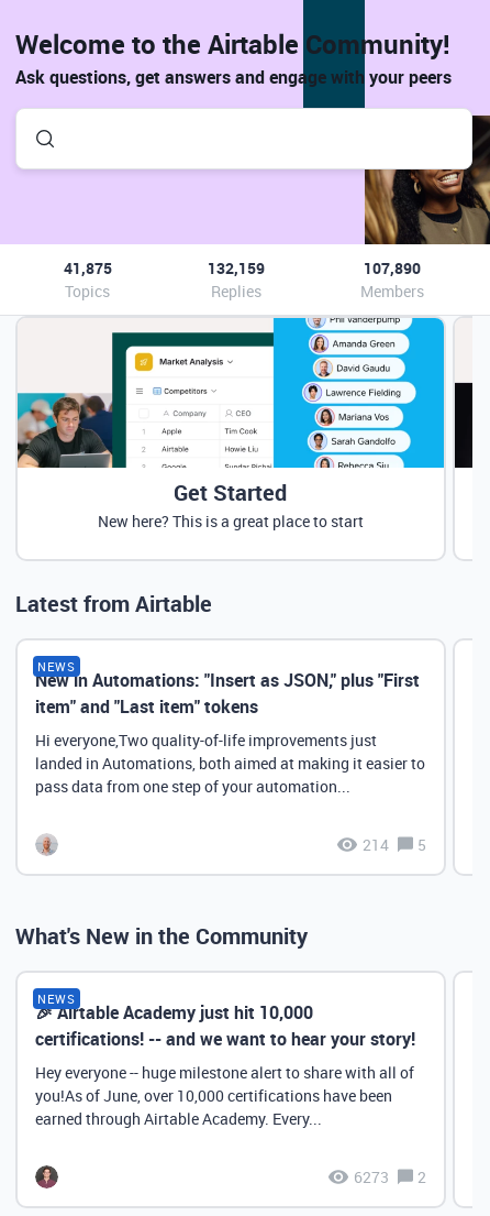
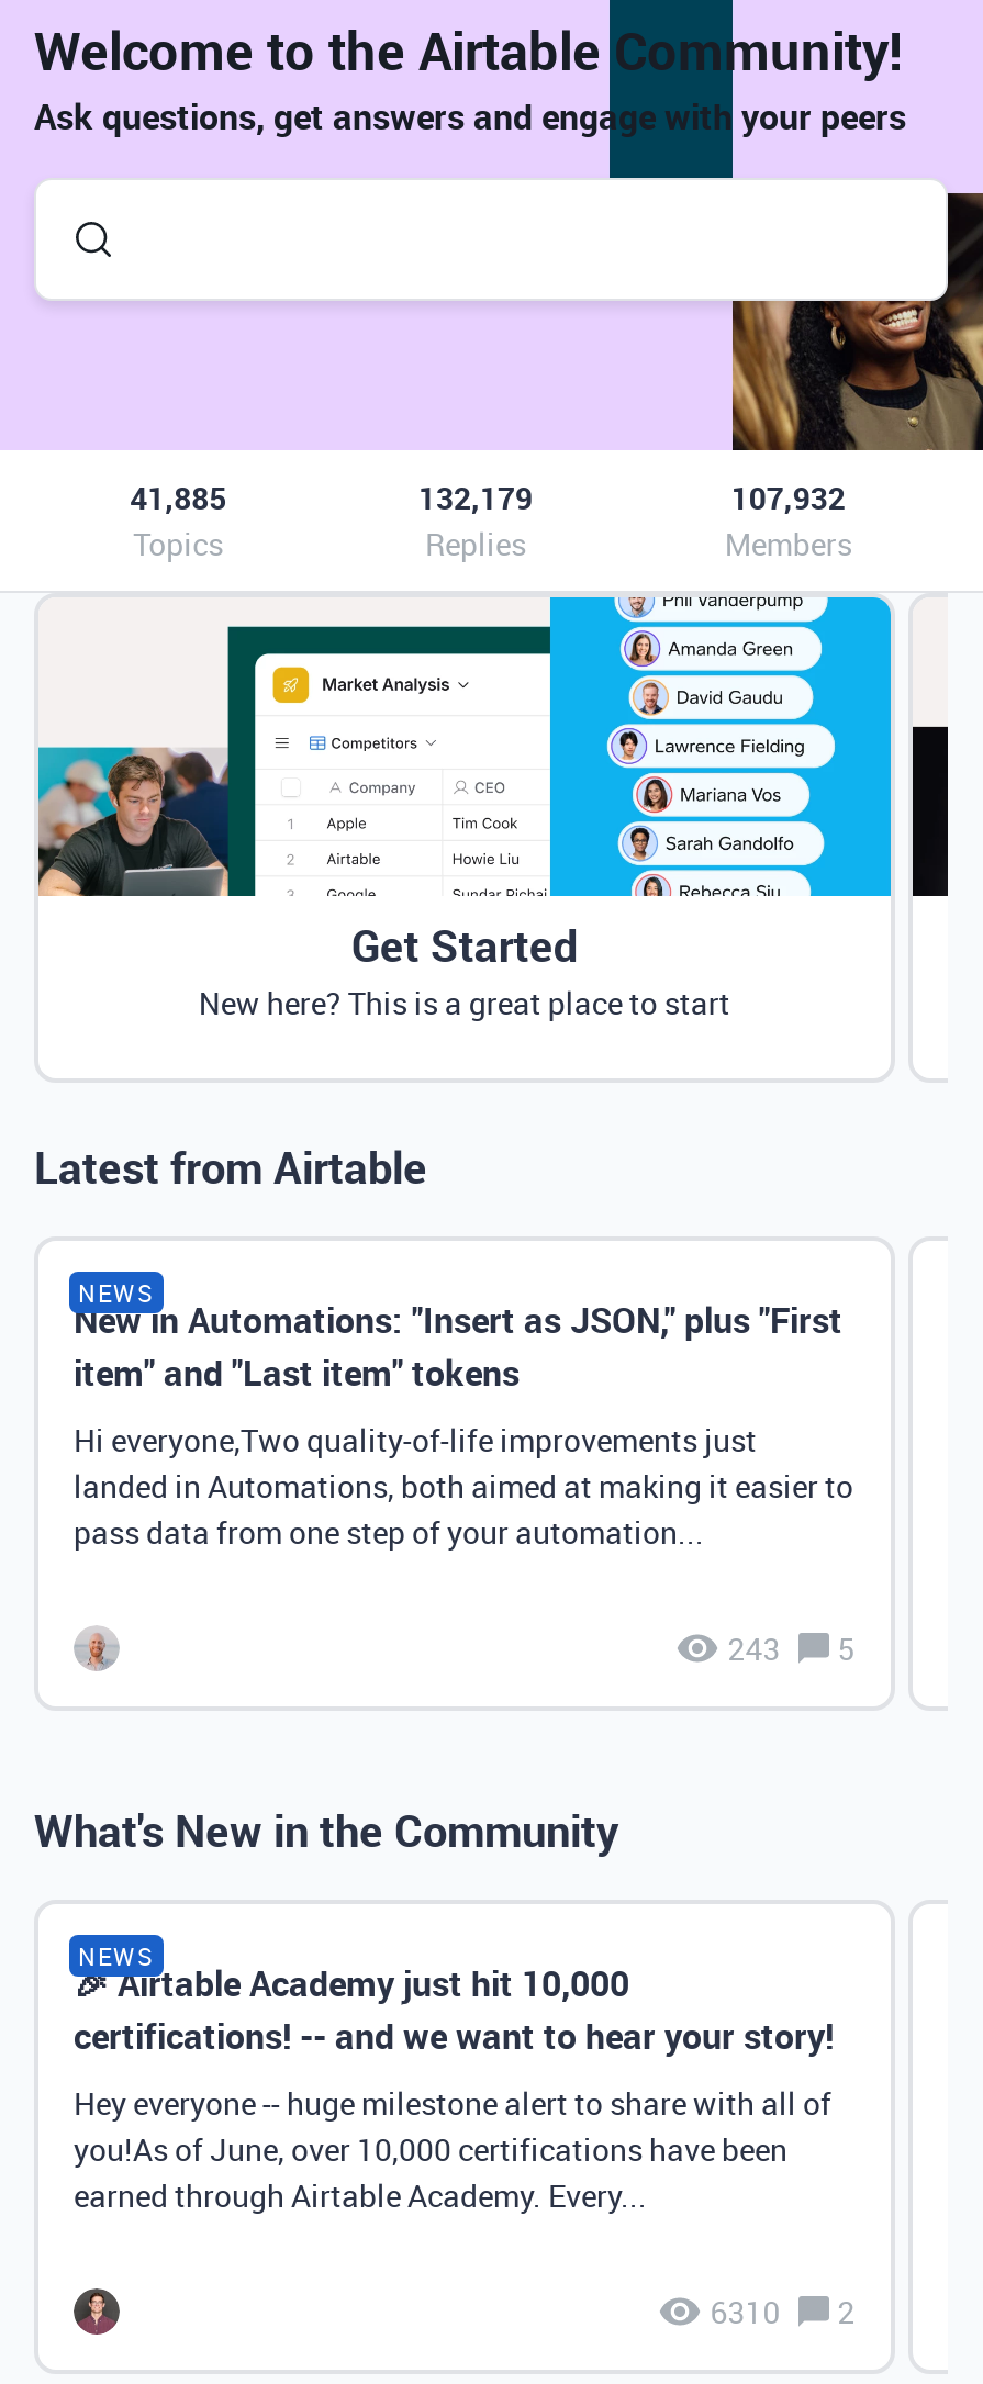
[63,258,112,278] 41,875 -> [130,477,227,518] 41,885
[208,258,265,278] 132,159 -> [418,477,533,518] 132,179
[364,258,421,278] 107,890 -> [731,477,845,518] 107,932
[362,834,426,855] 214 5 -> [728,1627,855,1669] 243 5
[354,1166,426,1187] 6273 2 -> [710,2291,855,2332] 6310 2

